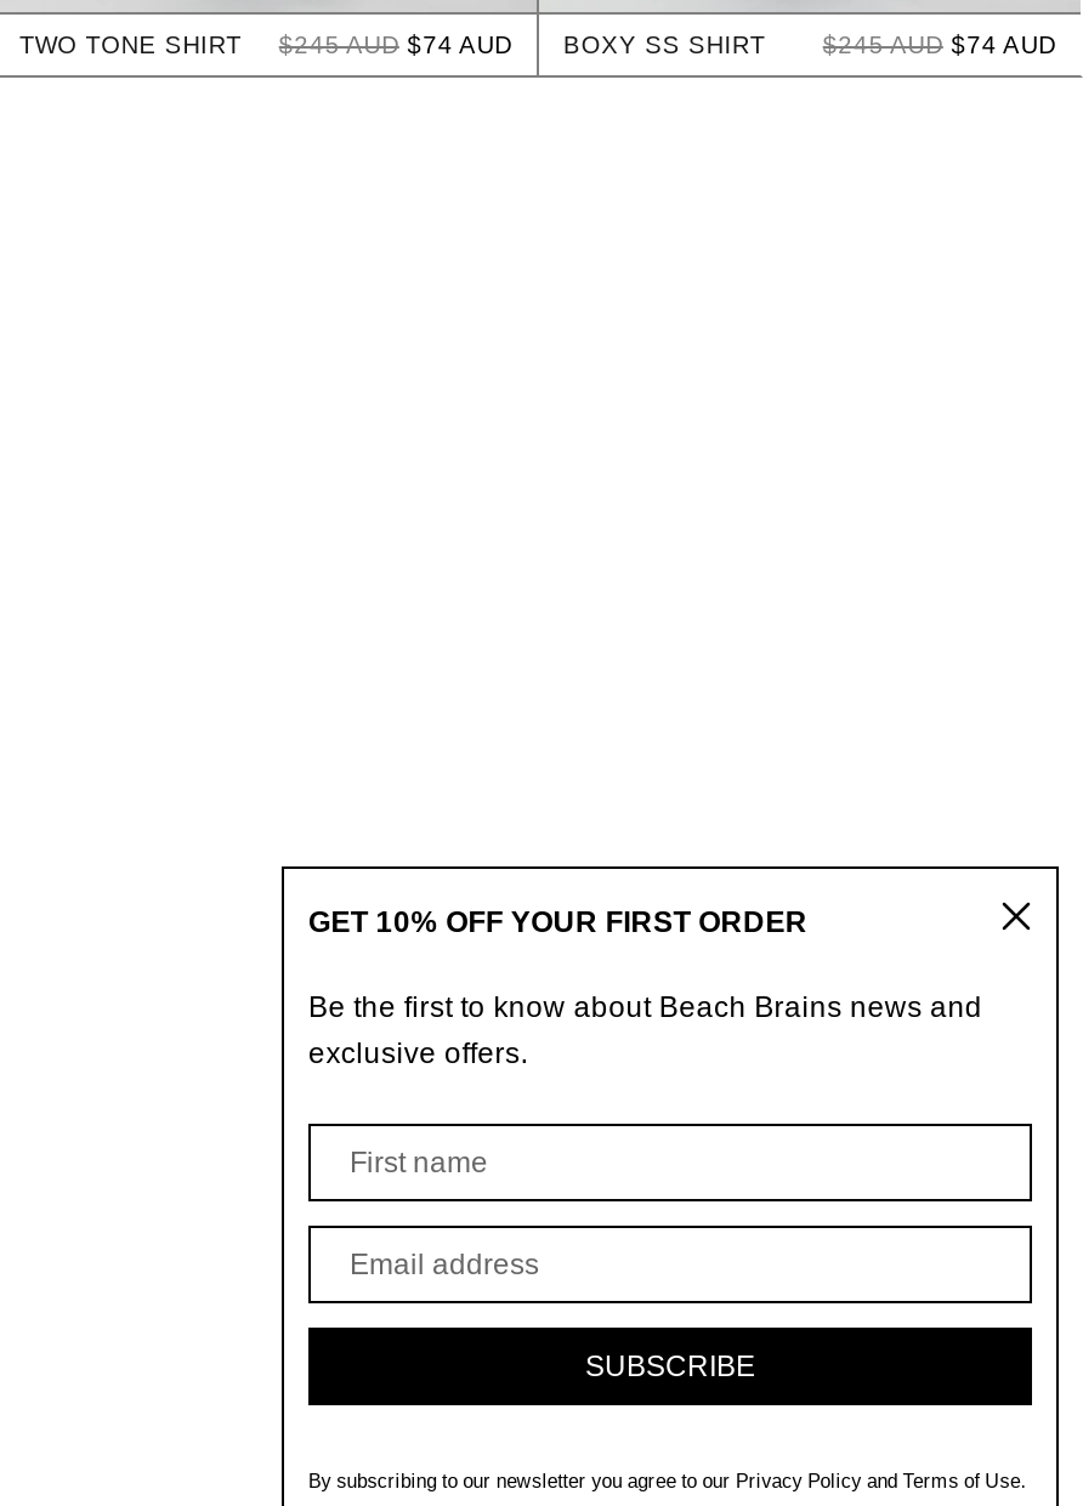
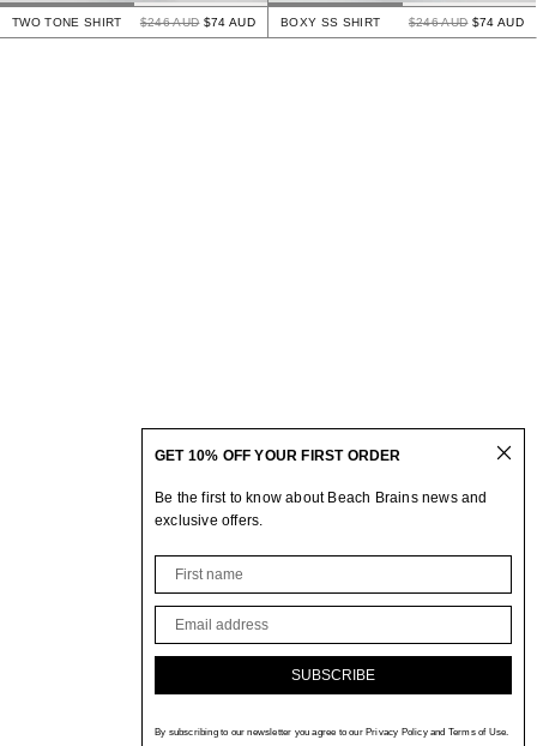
[19,30,765,57] TWO TONE SHIRT $245 AUD $74 AUD BOXY SS SHIRT -> [12,15,380,28] TWO TONE SHIRT $246 AUD $74 AUD BOXY SS SHIRT
[823,30,1056,57] $245 AUD $74 AUD -> [409,15,524,28] $246 AUD $74 AUD

